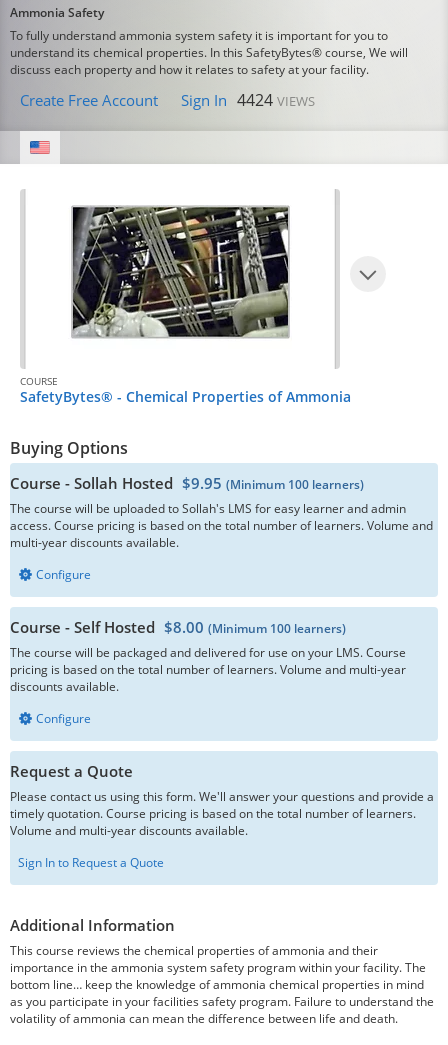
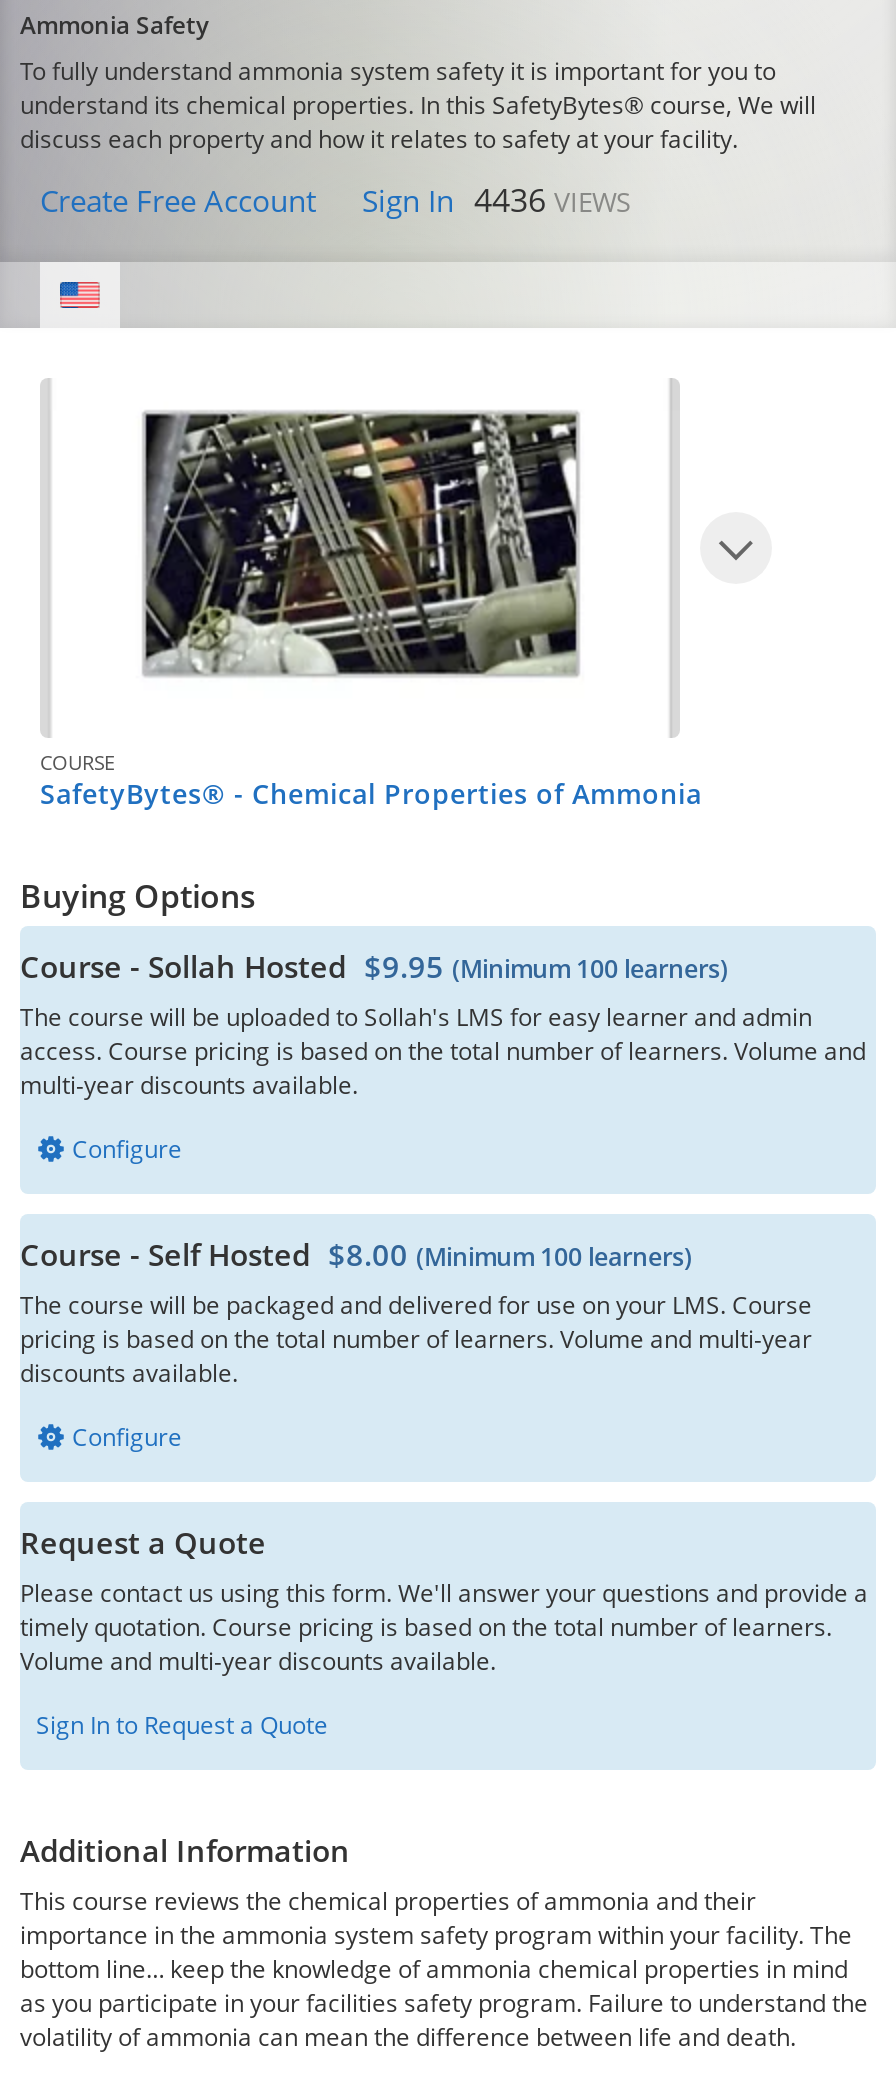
[20,89,315,111] Create Free Account Sign In 4424 VIEWS -> [40,178,630,222] Create Free Account Sign In 4436 VIEWS

